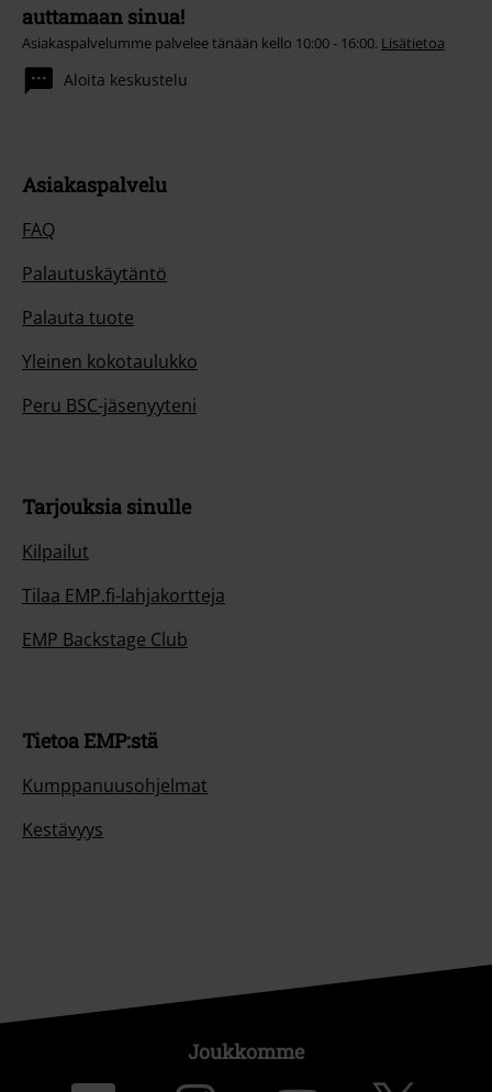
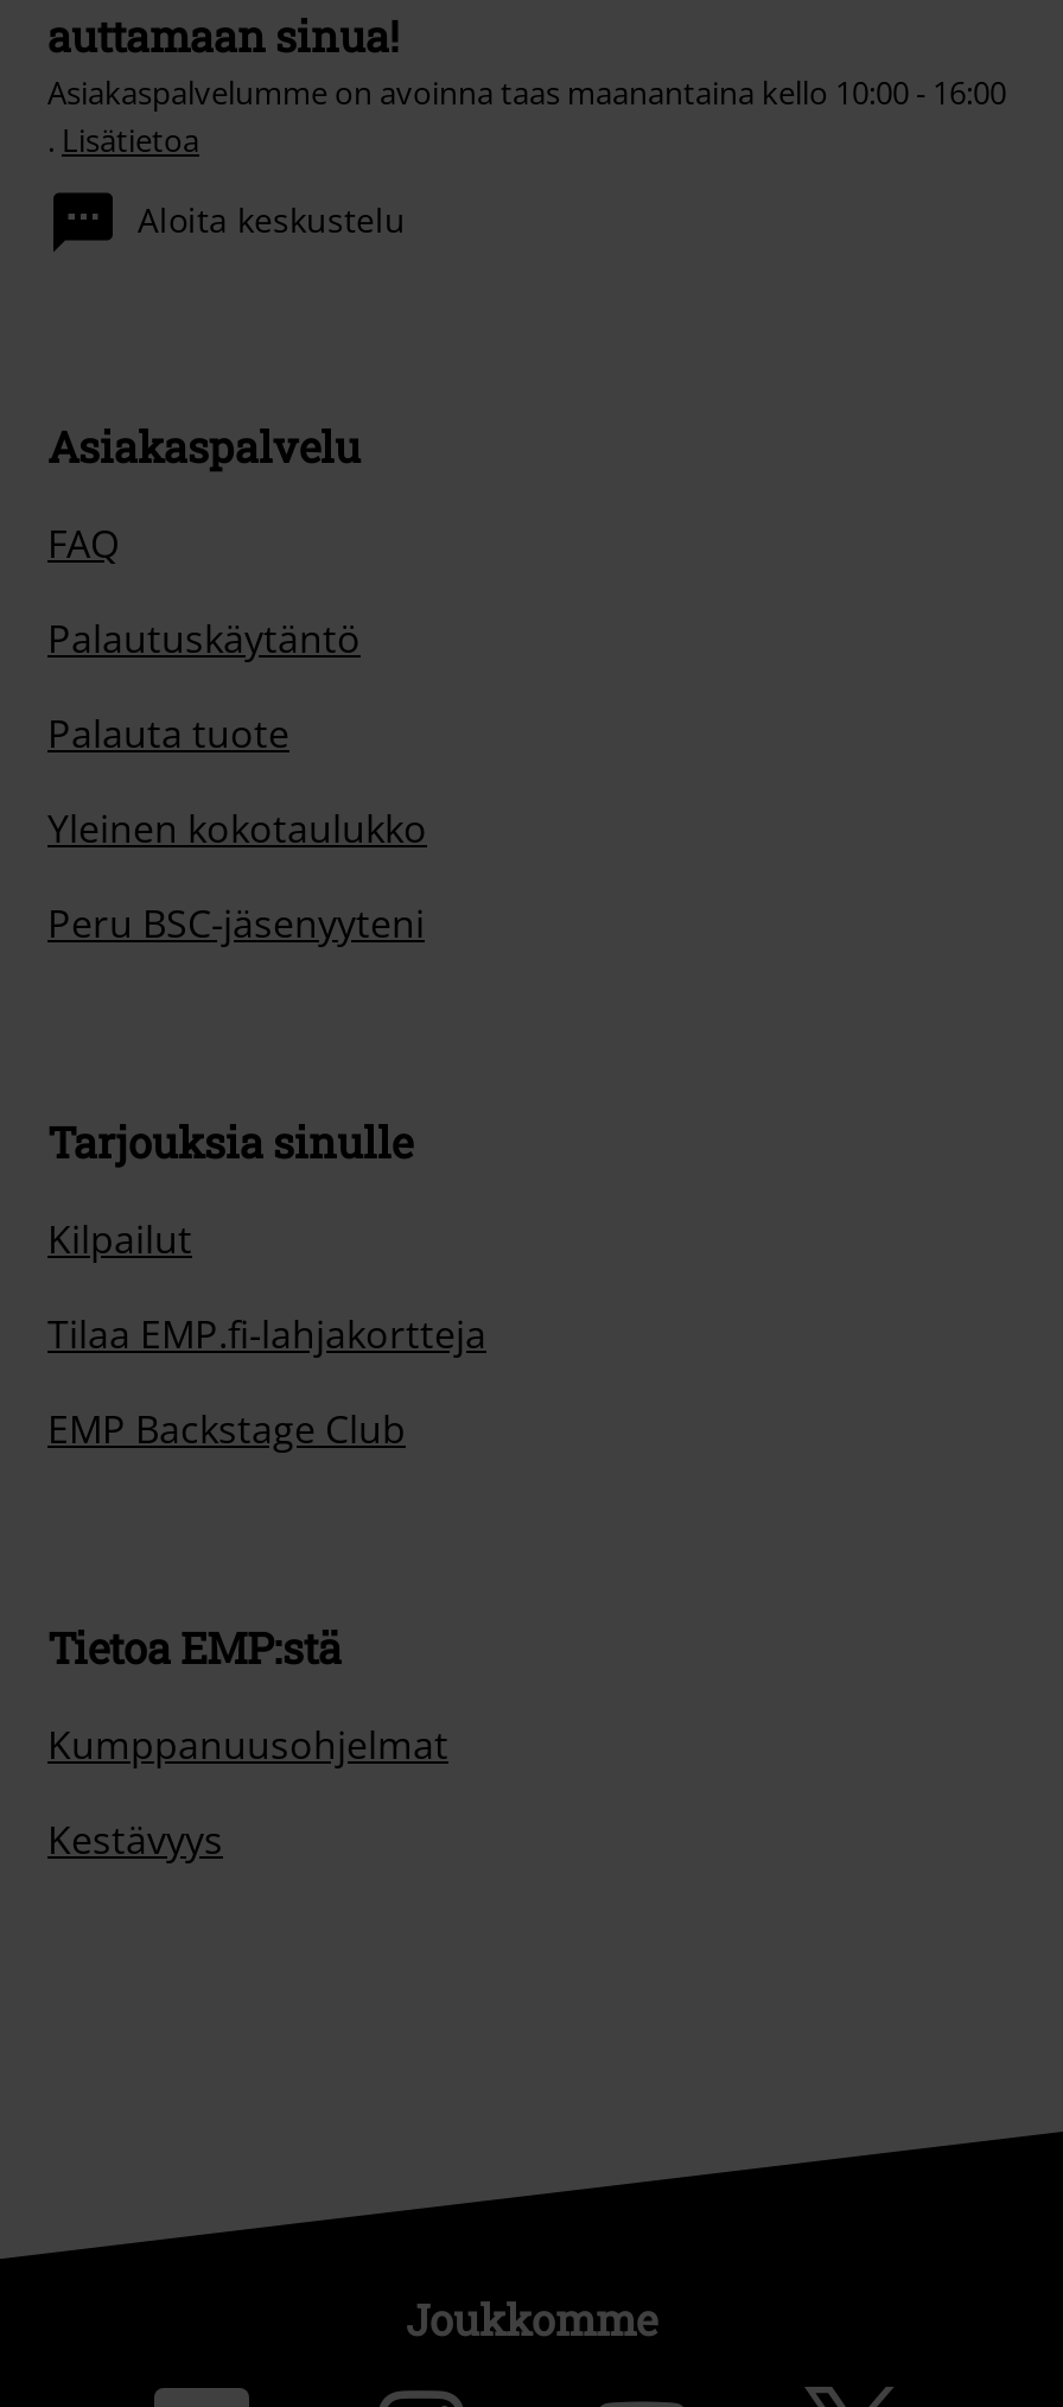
[22,33,445,53] Asiakaspalvelumme palvelee tänään kello 10:00 - 16:00. Lisätietoa -> [47,71,1006,161] Asiakaspalvelumme on avoinna taas maanantaina kello 10:00 - 16:00 | . Lisätietoa

